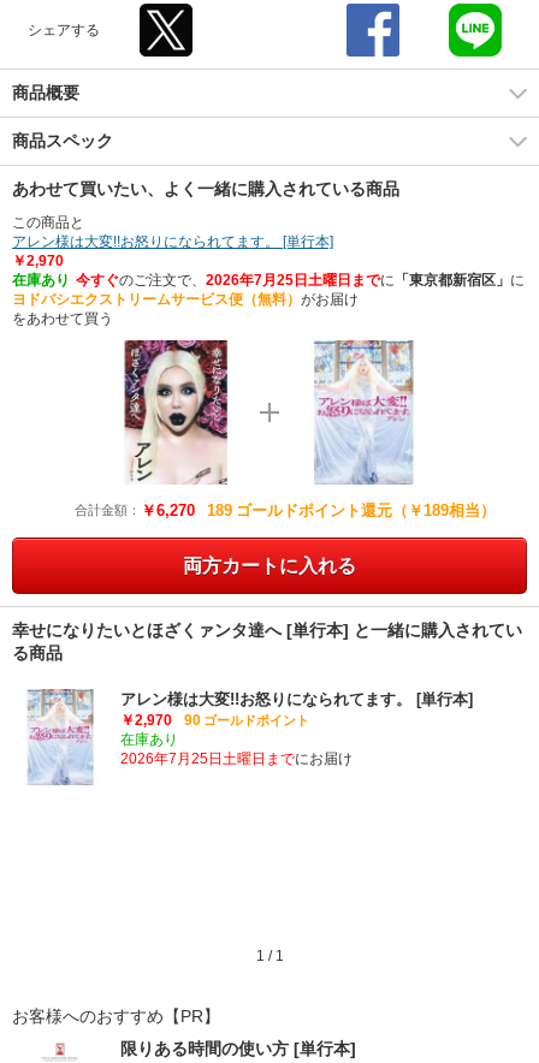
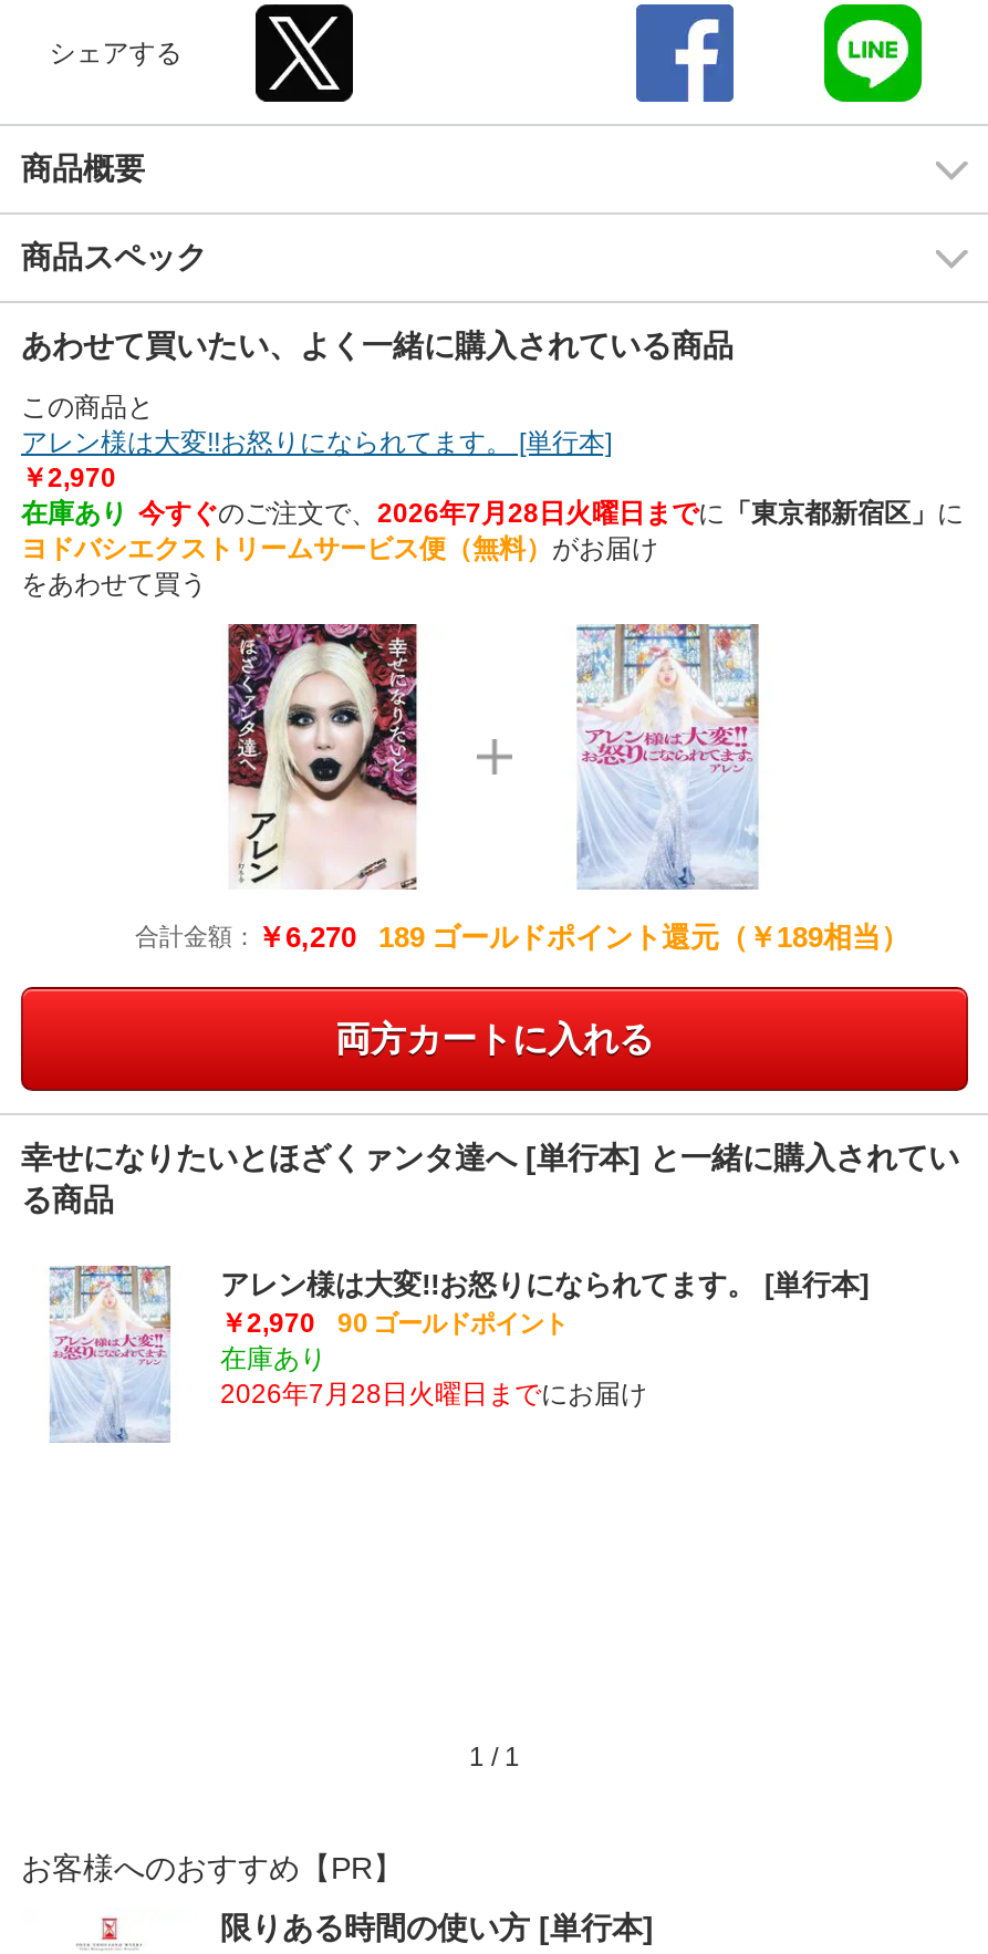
[12,272,525,289] 在庫あり 今すぐのご注文で、2026年7月25日土曜日までに「東京都新宿区」に -> [21,498,964,529] 在庫あり 今すぐのご注文で、2026年7月28日火曜日までに「東京都新宿区」に
[120,750,353,767] 2026年7月25日土曜日までにお届け -> [220,1379,647,1410] 2026年7月28日火曜日までにお届け

